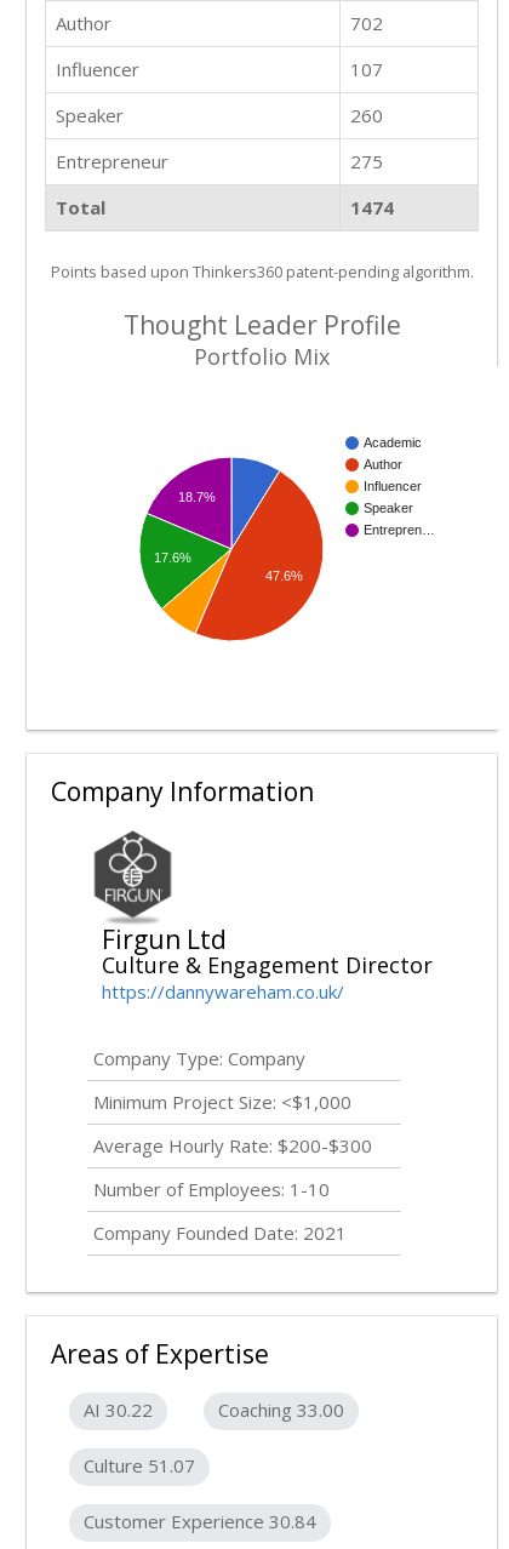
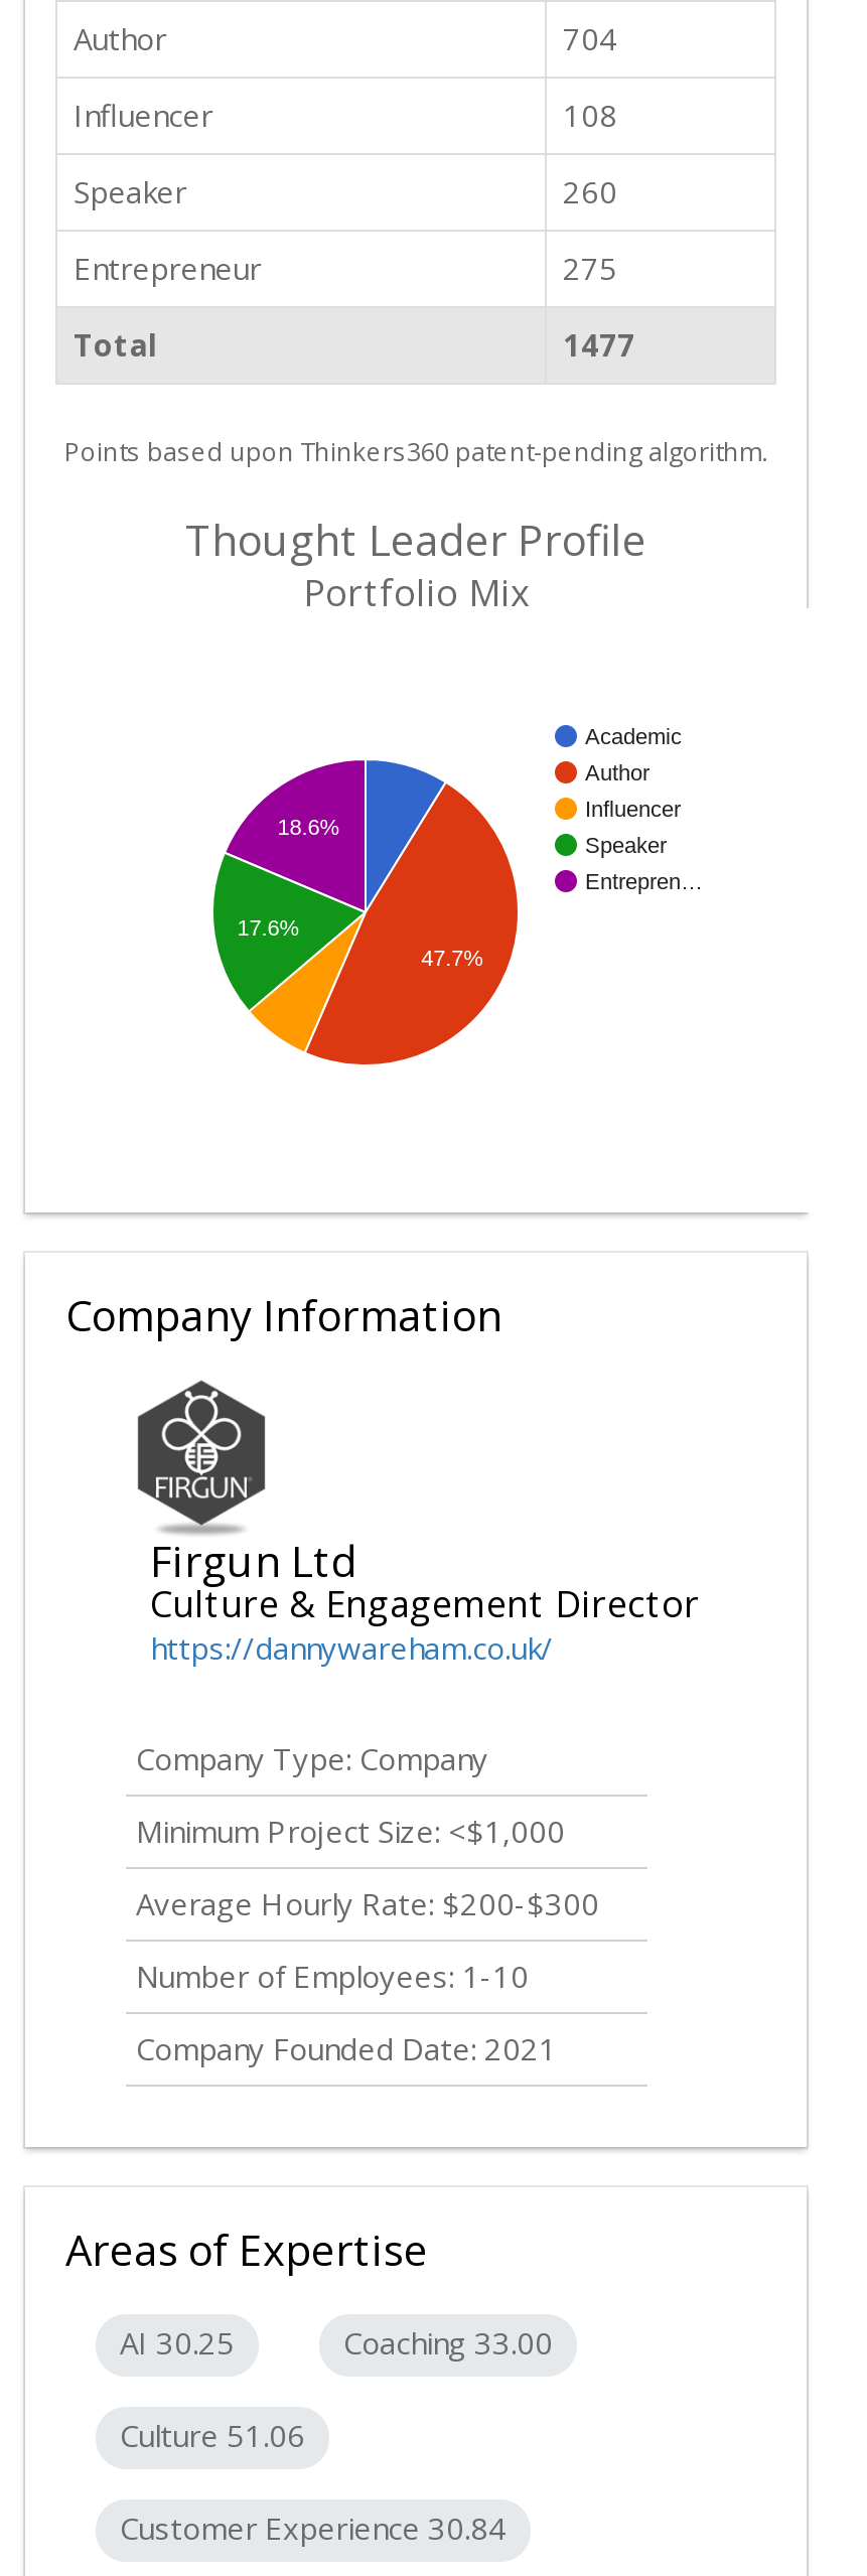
[350,11,383,35] 702 -> [563,18,617,58] 704
[350,57,383,81] 107 -> [563,94,617,135] 108
[350,195,394,219] 1474 -> [563,324,635,364] 1477
[178,490,216,504] 18.7% -> [278,814,340,839] 18.6%
[265,568,303,583] 47.6% -> [421,945,484,970] 47.7%
[84,1398,153,1422] AI 30.22 -> [120,2323,235,2364] AI 30.25
[84,1454,195,1478] Culture 51.07 -> [120,2416,305,2456] Culture 51.06

